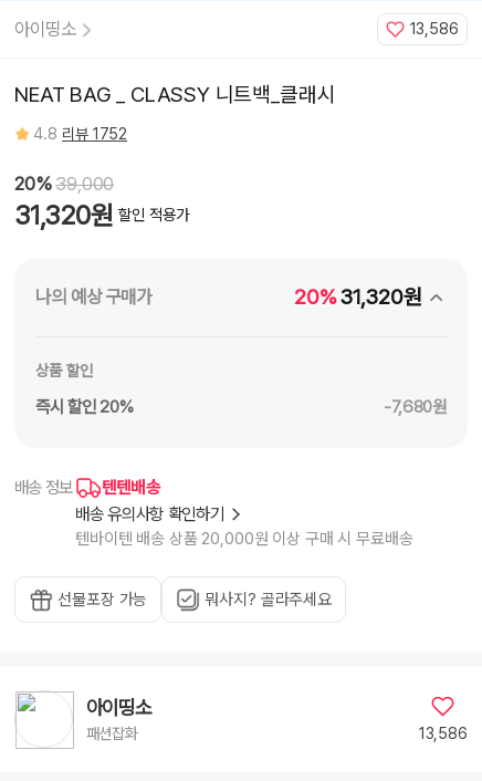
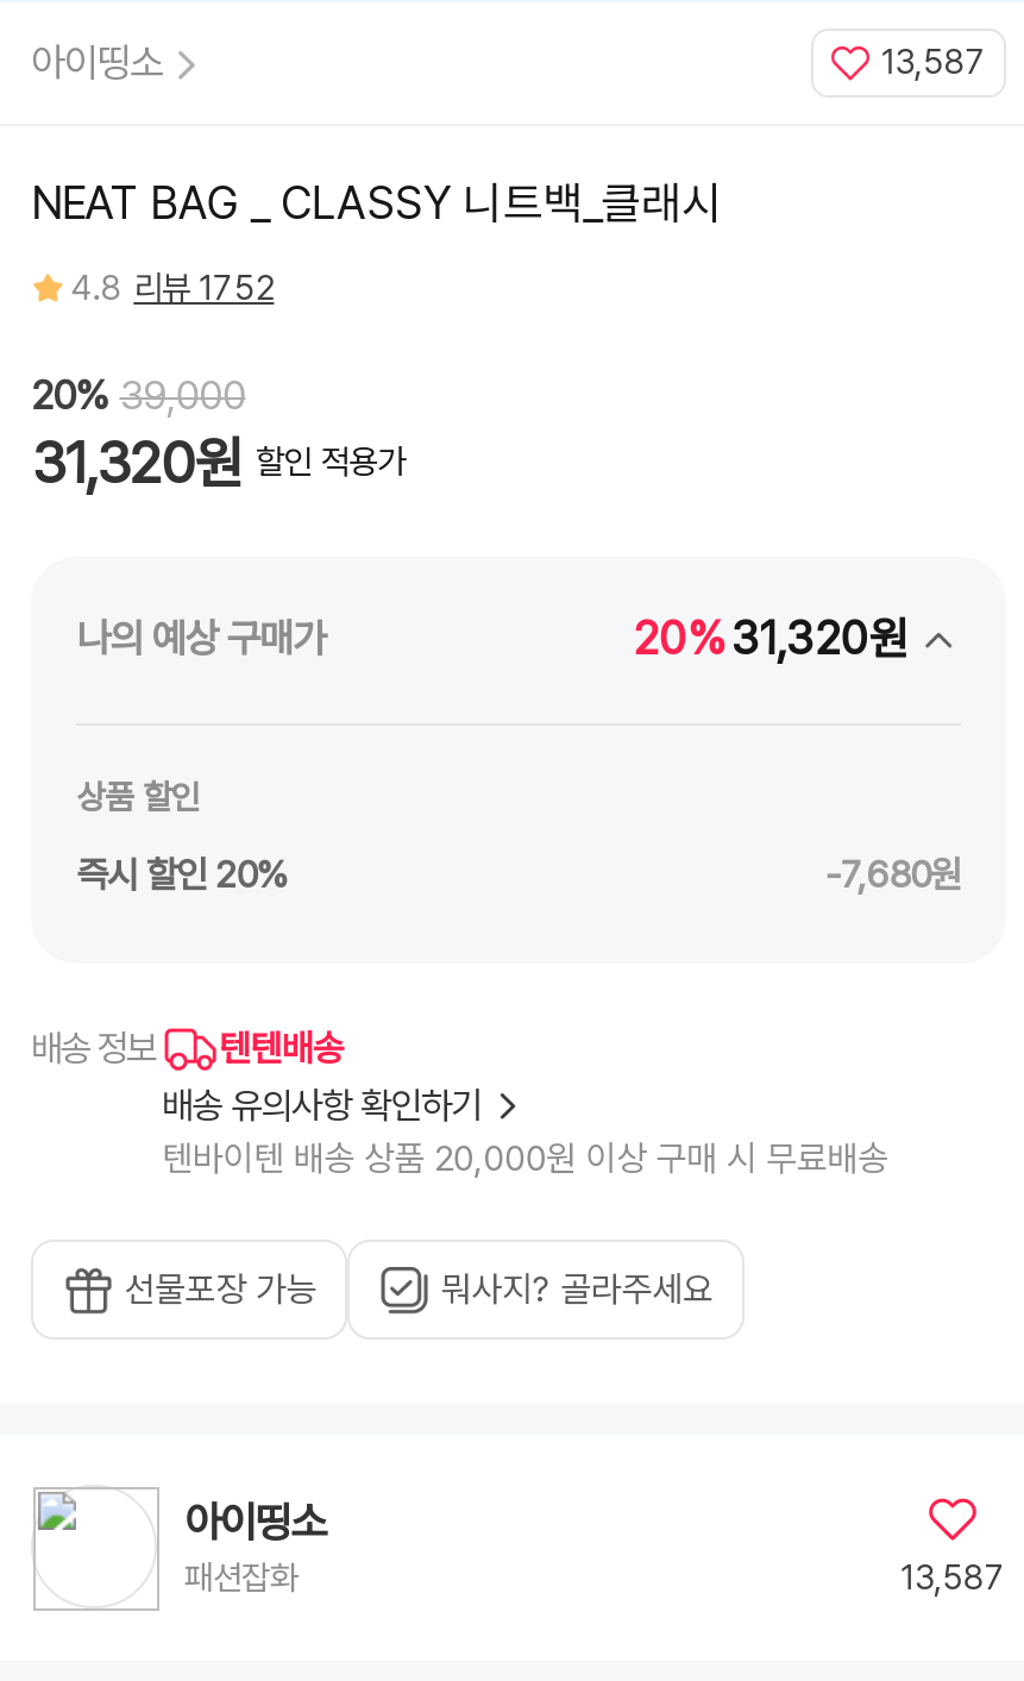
[410,19,458,38] 13,586 -> [882,41,986,82] 13,587
[419,724,468,742] 13,586 -> [901,1556,1006,1597] 13,587

